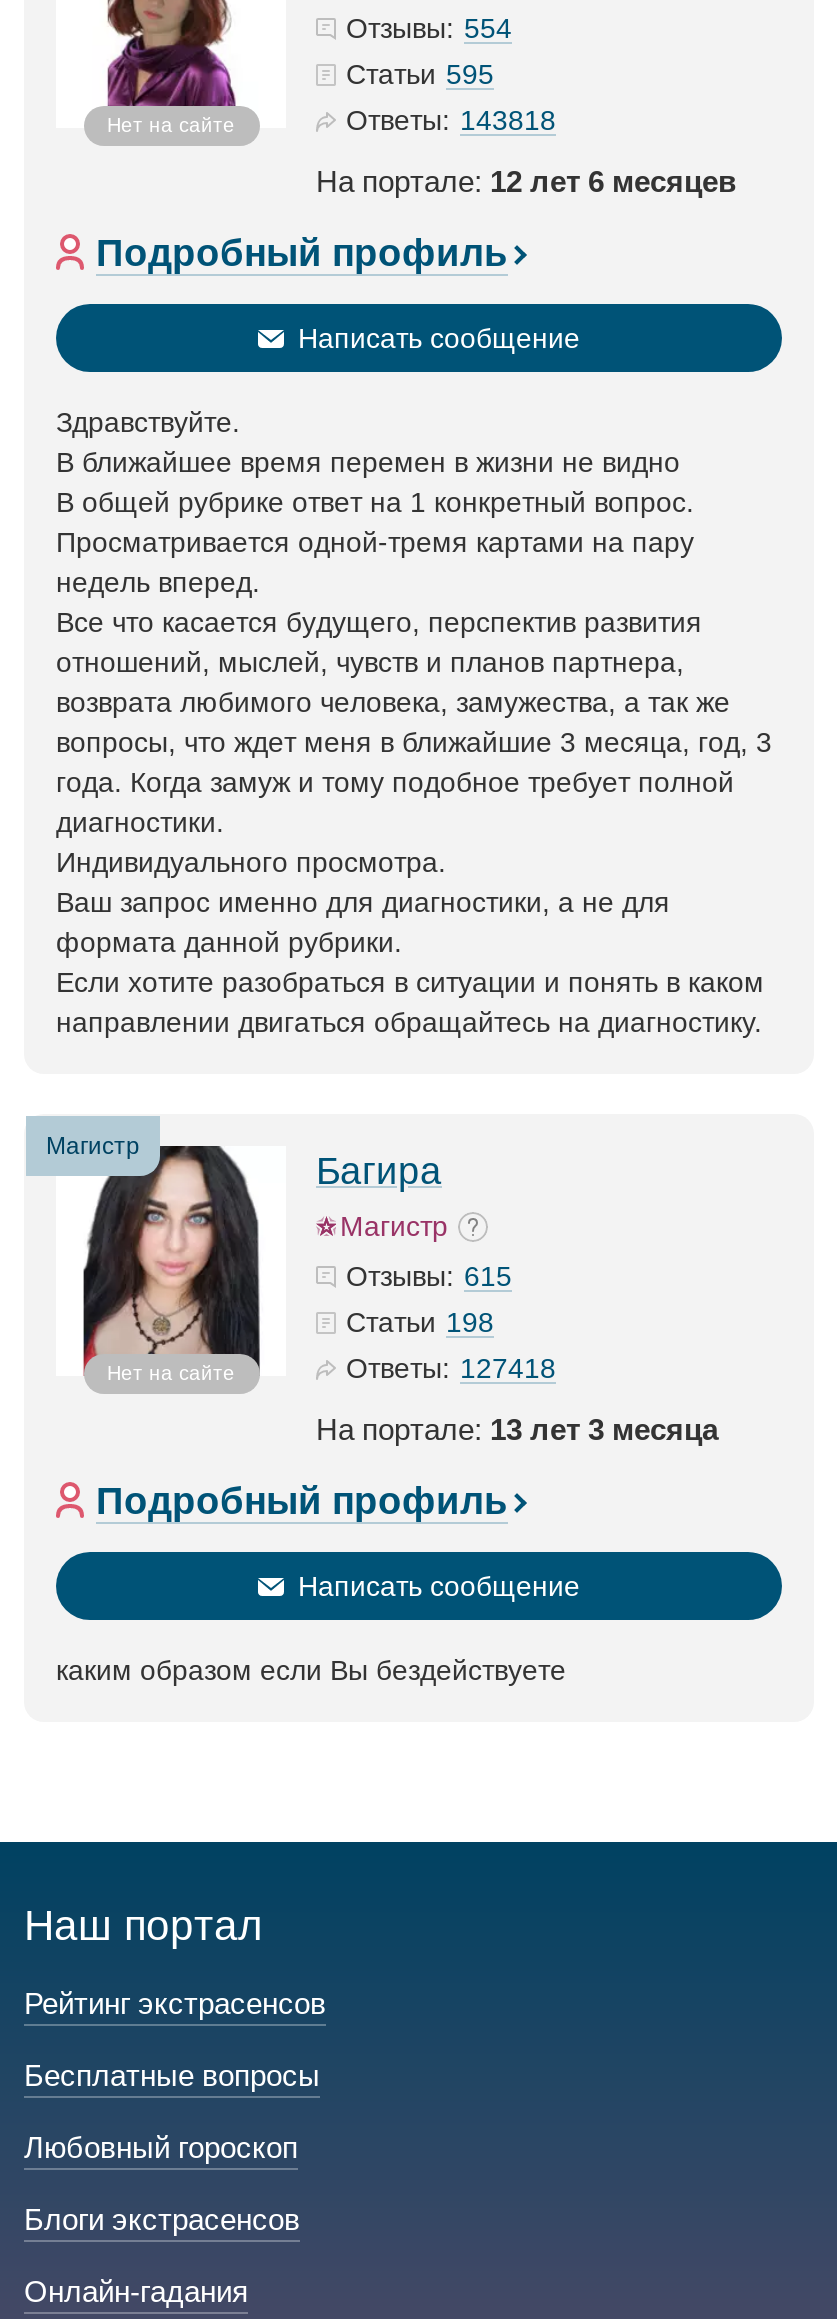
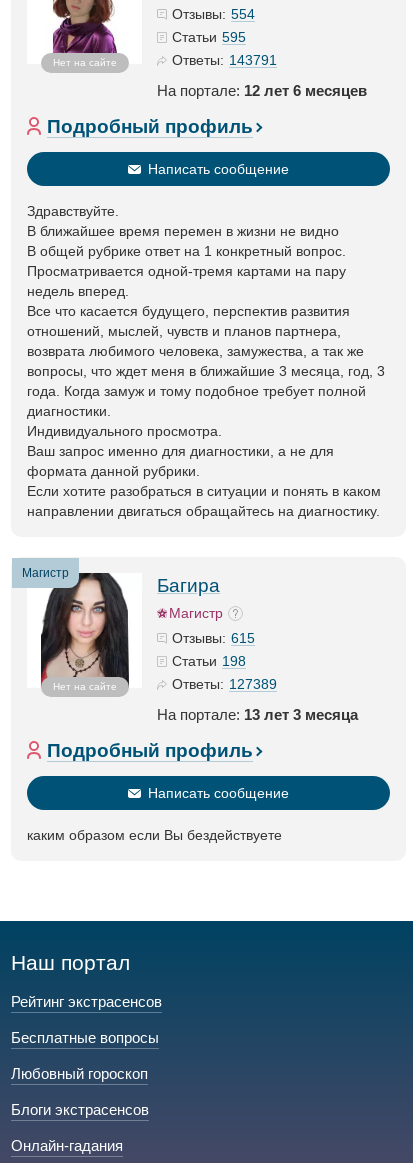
[346,103,556,136] Ответы: 143818 -> [172,51,277,68] Ответы: 143791
[346,1351,556,1384] Ответы: 127418 -> [172,675,277,692] Ответы: 127389

